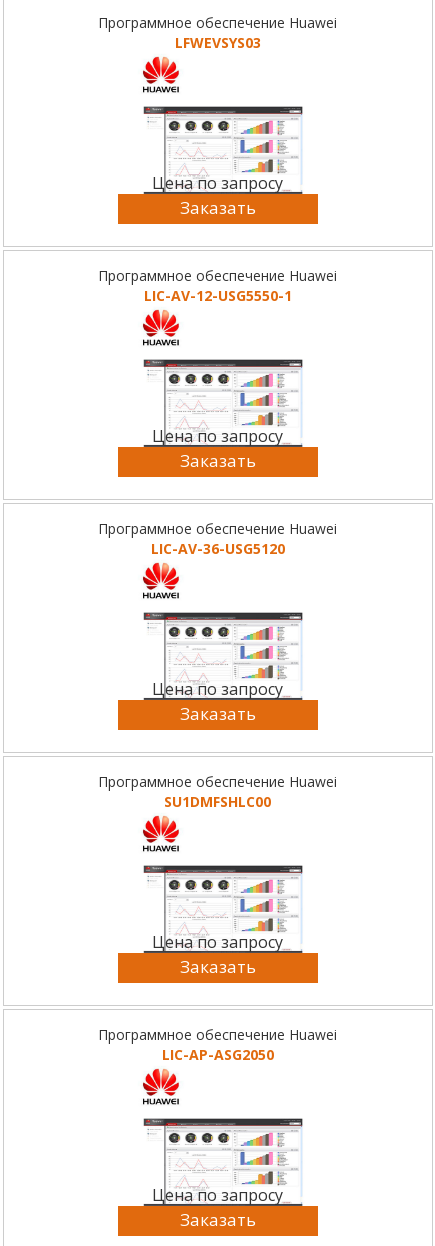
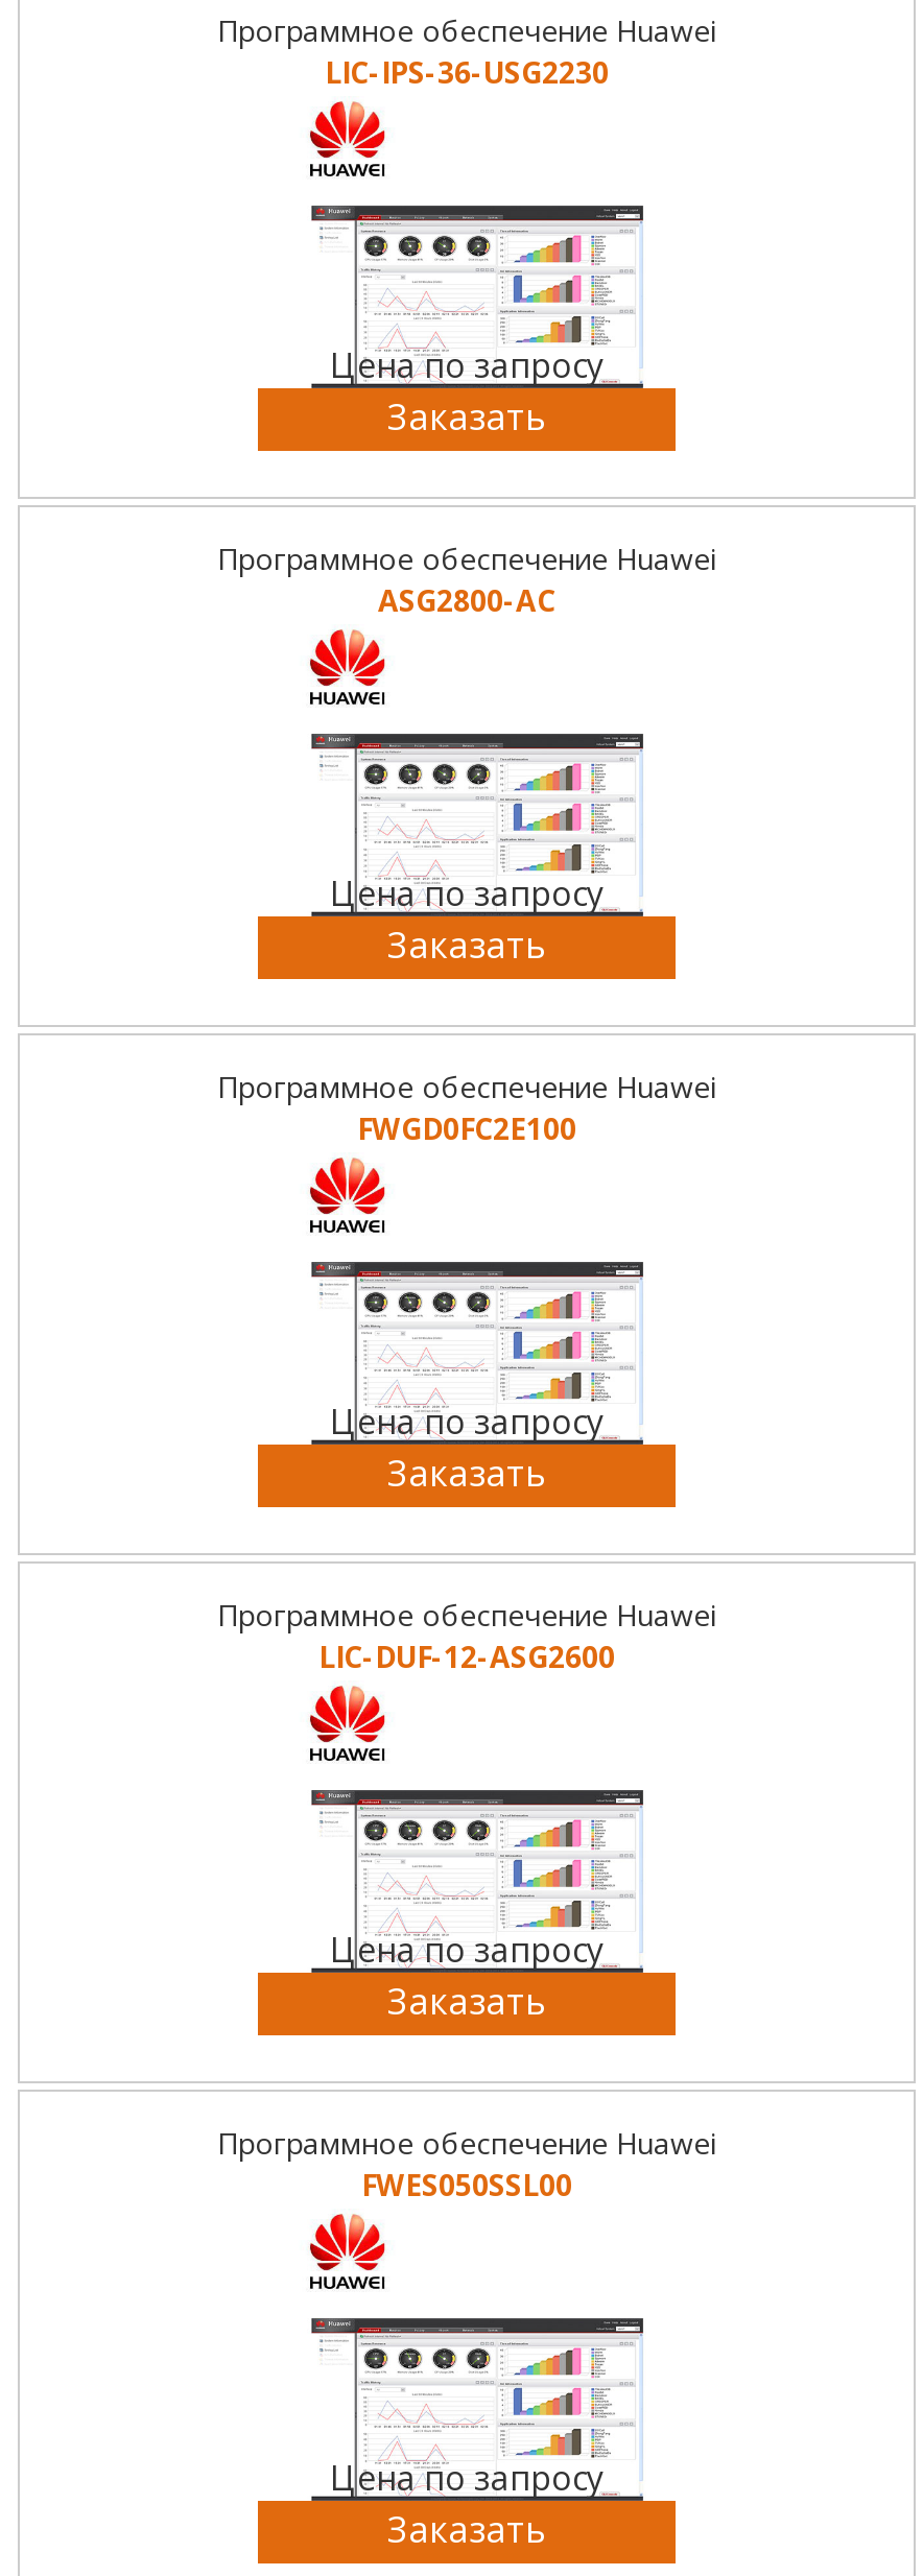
[175,33,261,52] LFWEVSYS03 -> [325,53,609,92] LIC-IPS-36-USG2230
[144,286,292,305] LIC-AV-12-USG5550-1 -> [378,581,555,620] ASG2800-AC
[151,539,285,558] LIC-AV-36-USG5120 -> [357,1109,576,1149] FWGD0FC2E100
[164,792,271,811] SU1DMFSHLC00 -> [318,1637,615,1677] LIC-DUF-12-ASG2600
[162,1045,274,1064] LIC-AP-ASG2050 -> [361,2165,572,2205] FWES050SSL00

